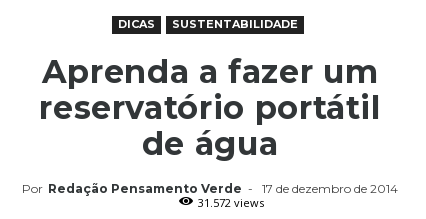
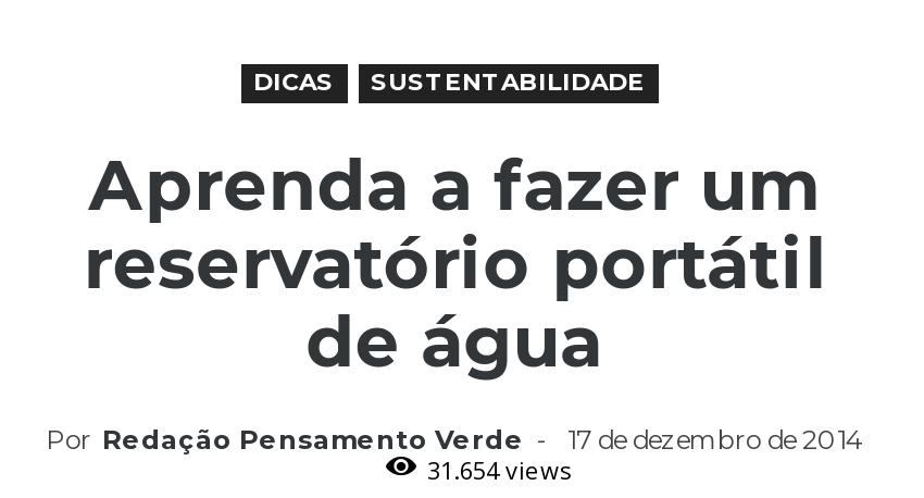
[197,195,263,210] 31.572 views -> [427,453,571,486] 31.654 views

